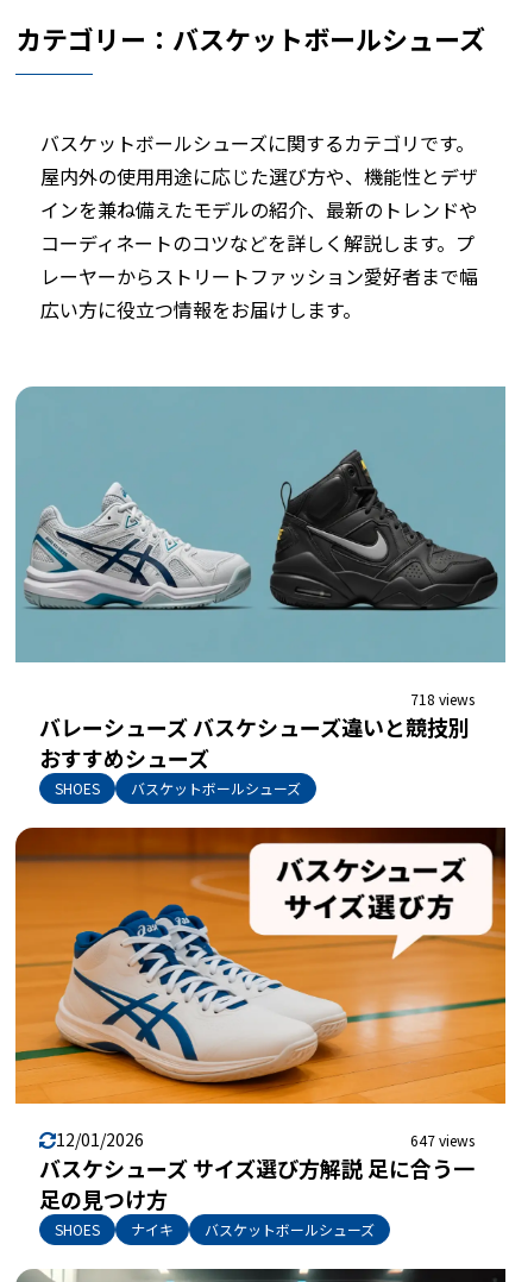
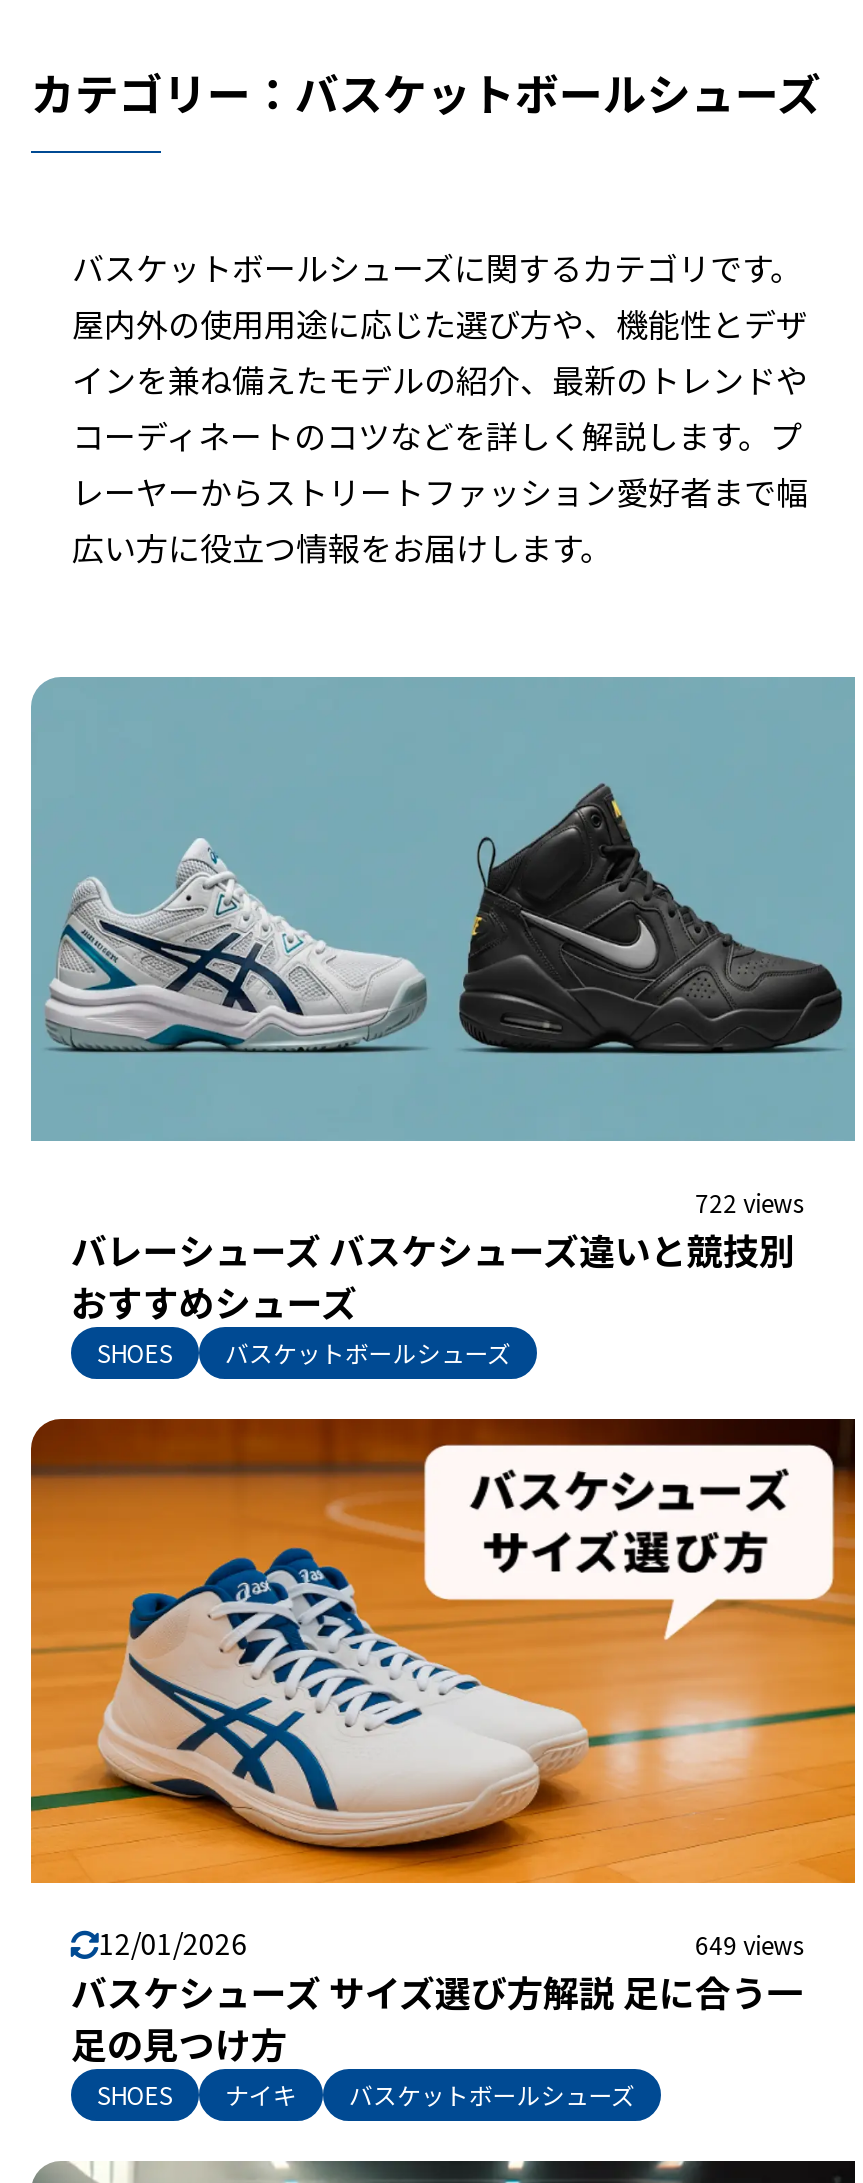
[410,688,475,709] 718 views -> [695,1185,803,1219] 722 views
[410,1130,475,1150] 647 views -> [695,1927,803,1961] 649 views

